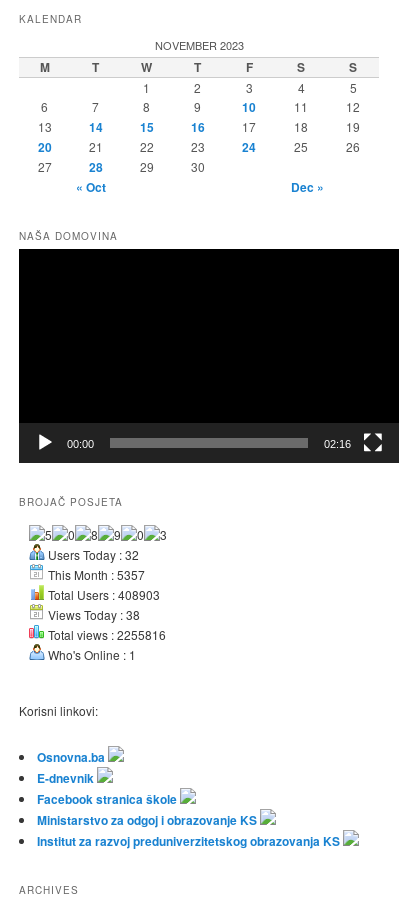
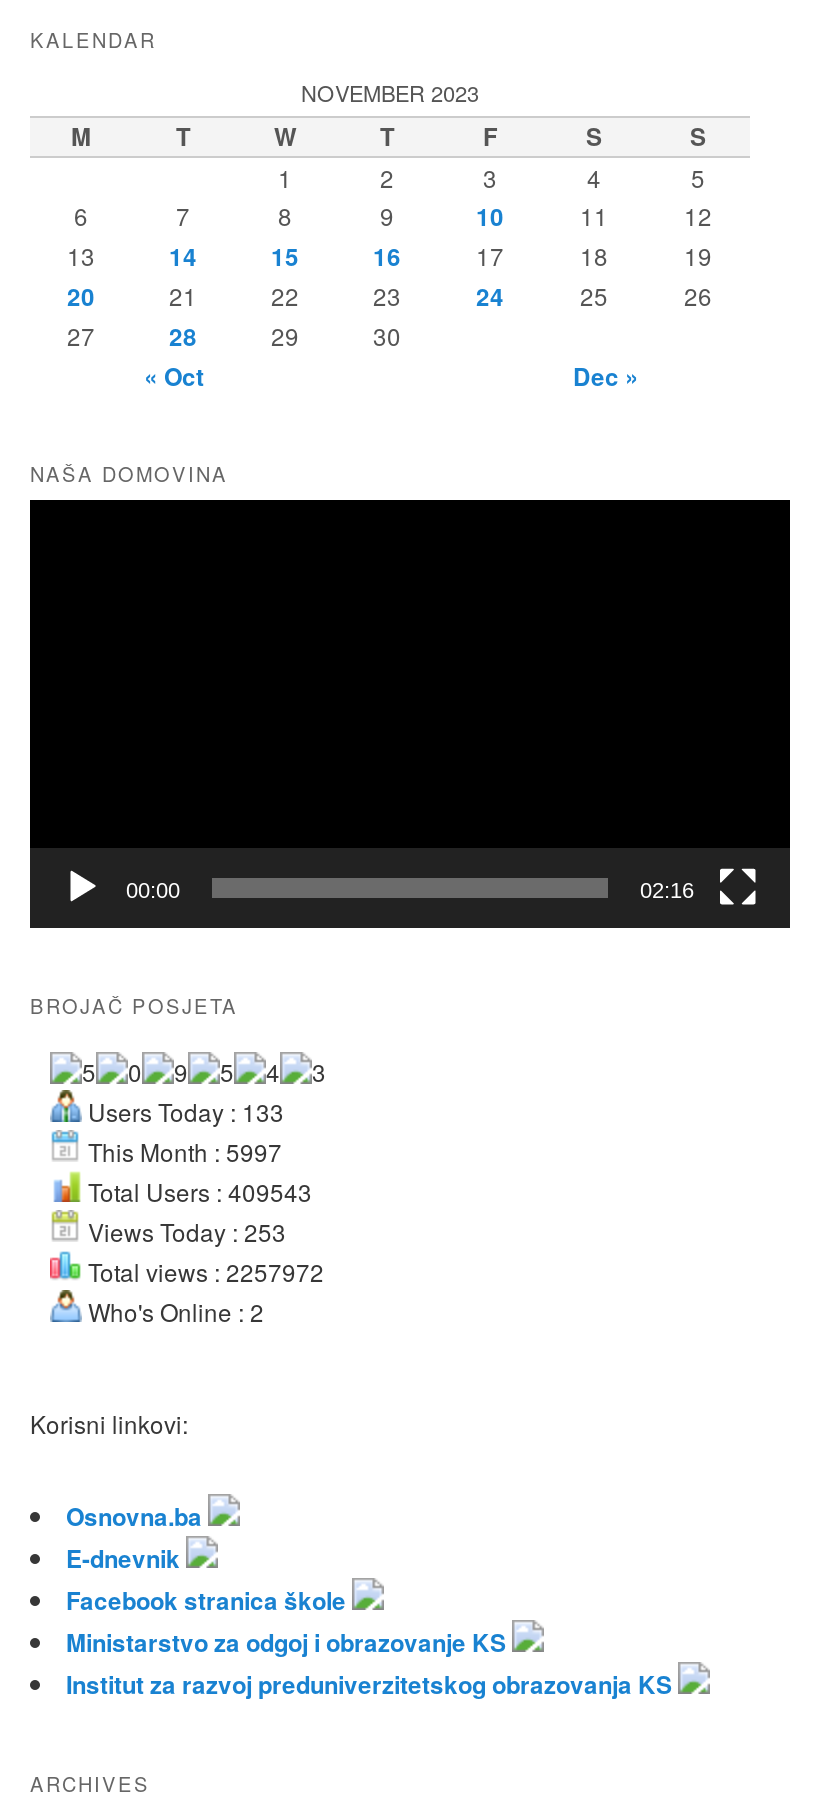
[45,546,139,563] Users Today : 32 -> [82,1095,284,1129] Users Today : 133
[45,566,145,583] This Month : 5357 -> [82,1135,282,1169] This Month : 5997
[45,586,160,603] Total Users : 408903 -> [82,1175,312,1209] Total Users : 409543
[45,606,140,623] Views Today : 38 -> [82,1215,286,1249] Views Today : 253
[45,626,166,643] Total views : 2255816 -> [82,1255,324,1289] Total views : 2257972
[45,646,136,663] Who's Online : 1 -> [82,1295,264,1329] Who's Online : 2

